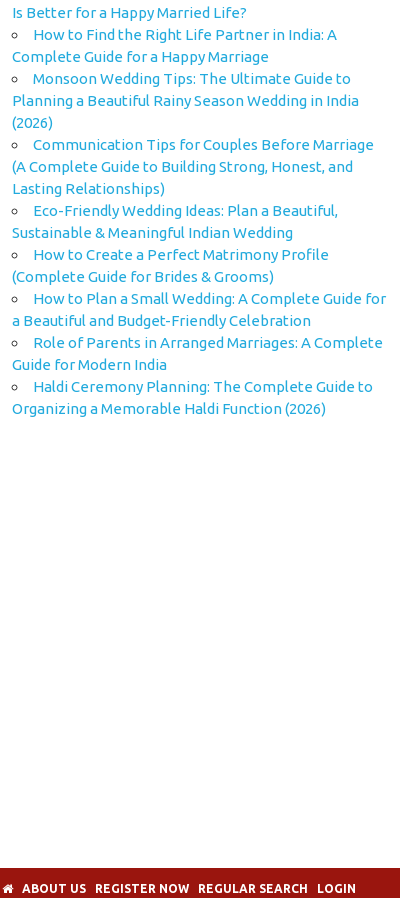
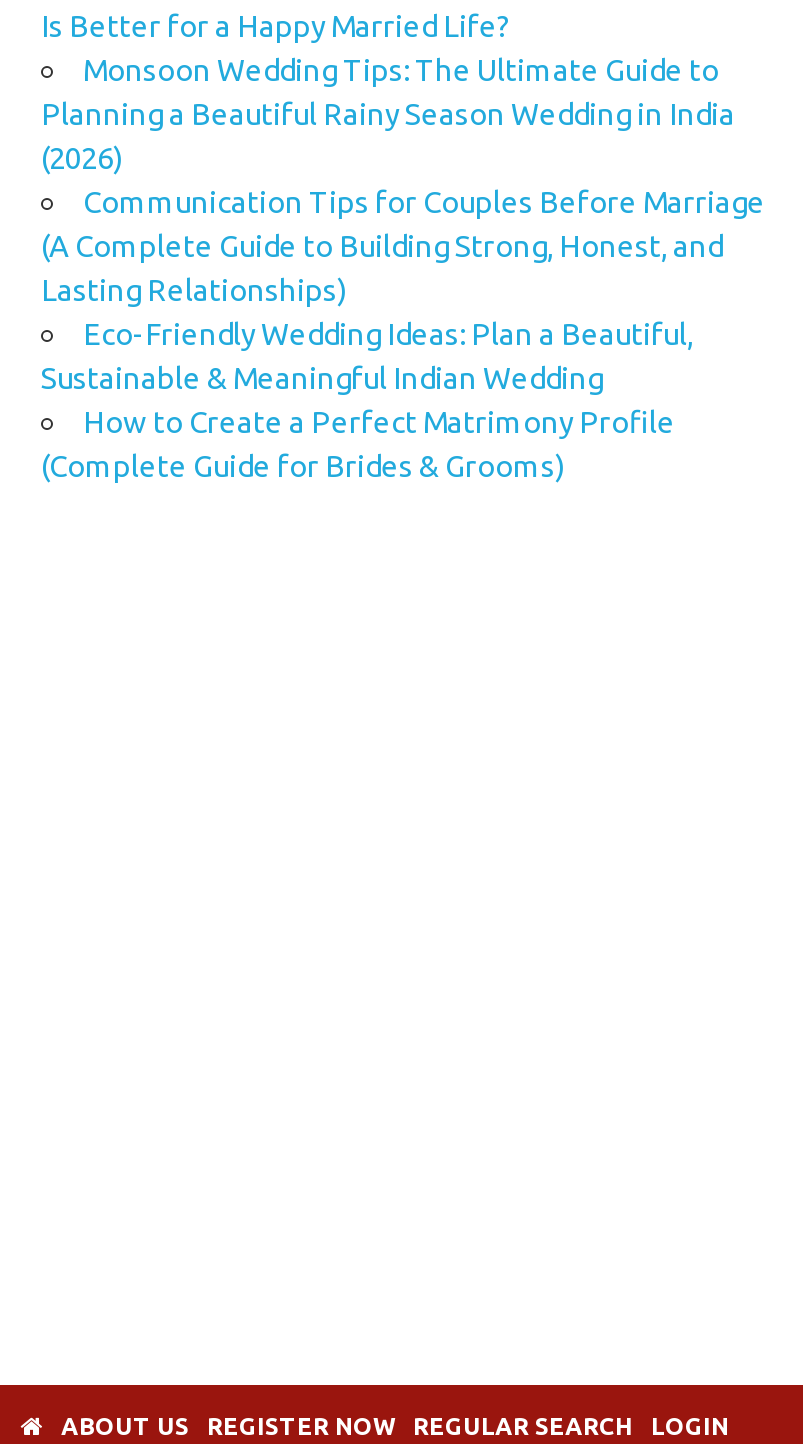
[11,26,336,65] How to Find the Right Life Partner in India: A | Complete Guide for a Happy Marriage -> none
[11,290,385,417] How to Plan a Small Wedding: A Complete Guide for | a Beautiful and Budget-Friendly Celebration | Role of Parents in Arranged Marriages: A Complete | Guide for Modern India | Haldi Ceremony Planning: The Complete Guide to | Organizing a Memorable Haldi Function (2026) -> none

